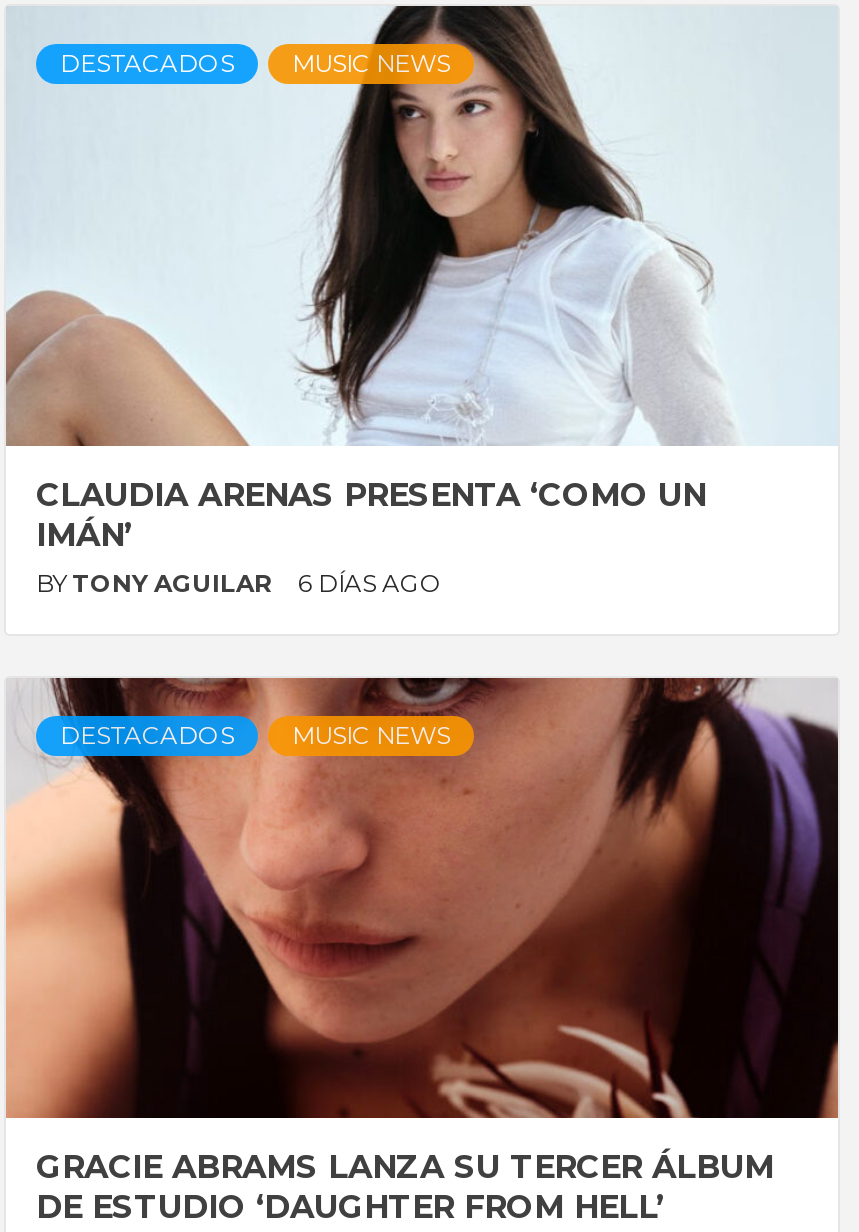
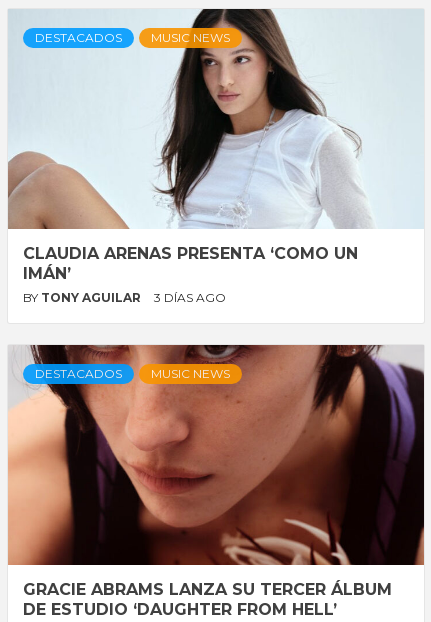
[36,568,442,598] BY TONY AGUILAR 6 DÍAS AGO -> [23,290,226,305] BY TONY AGUILAR 3 DÍAS AGO

